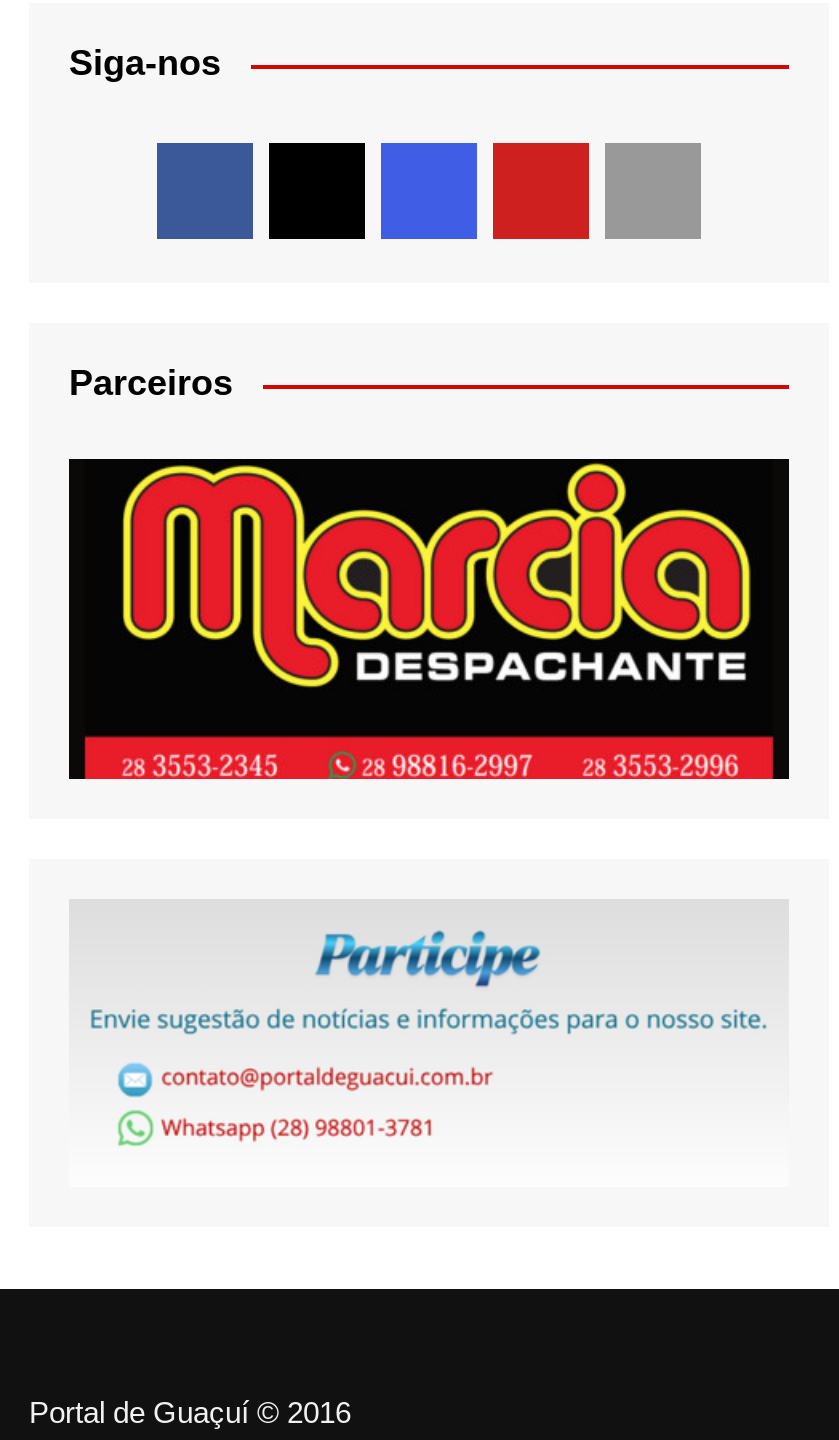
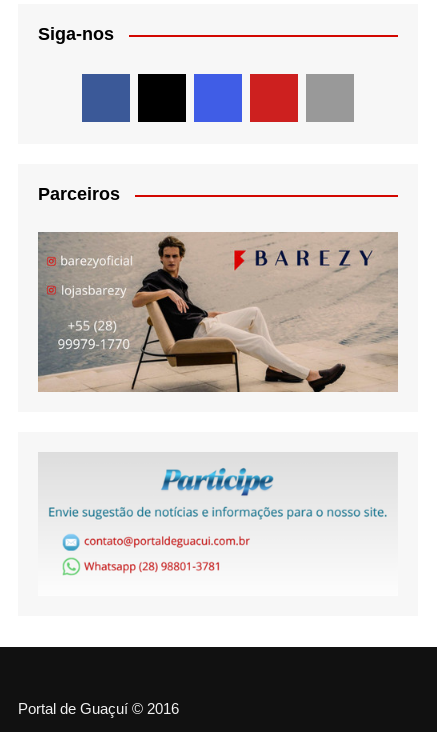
[67,457,791,781] [image] -> [37,232,398,393] [image]

